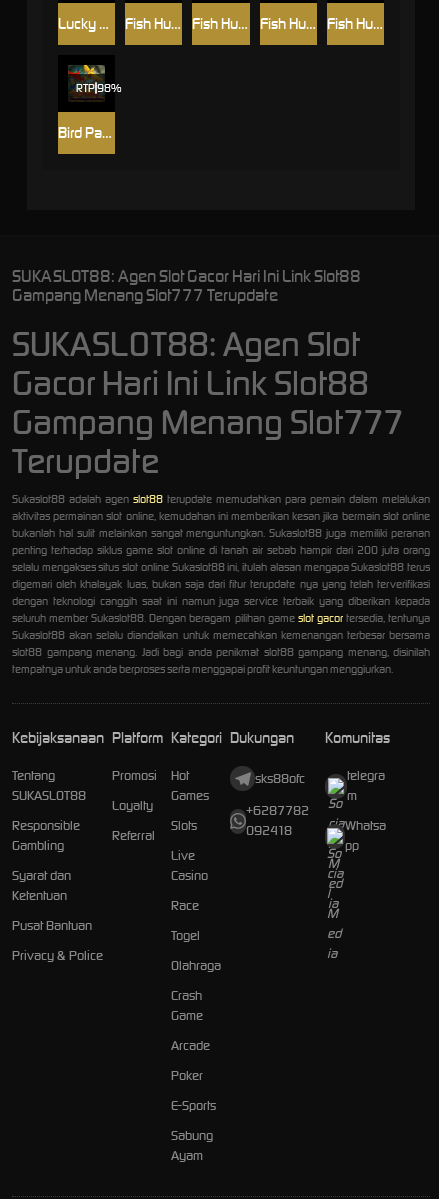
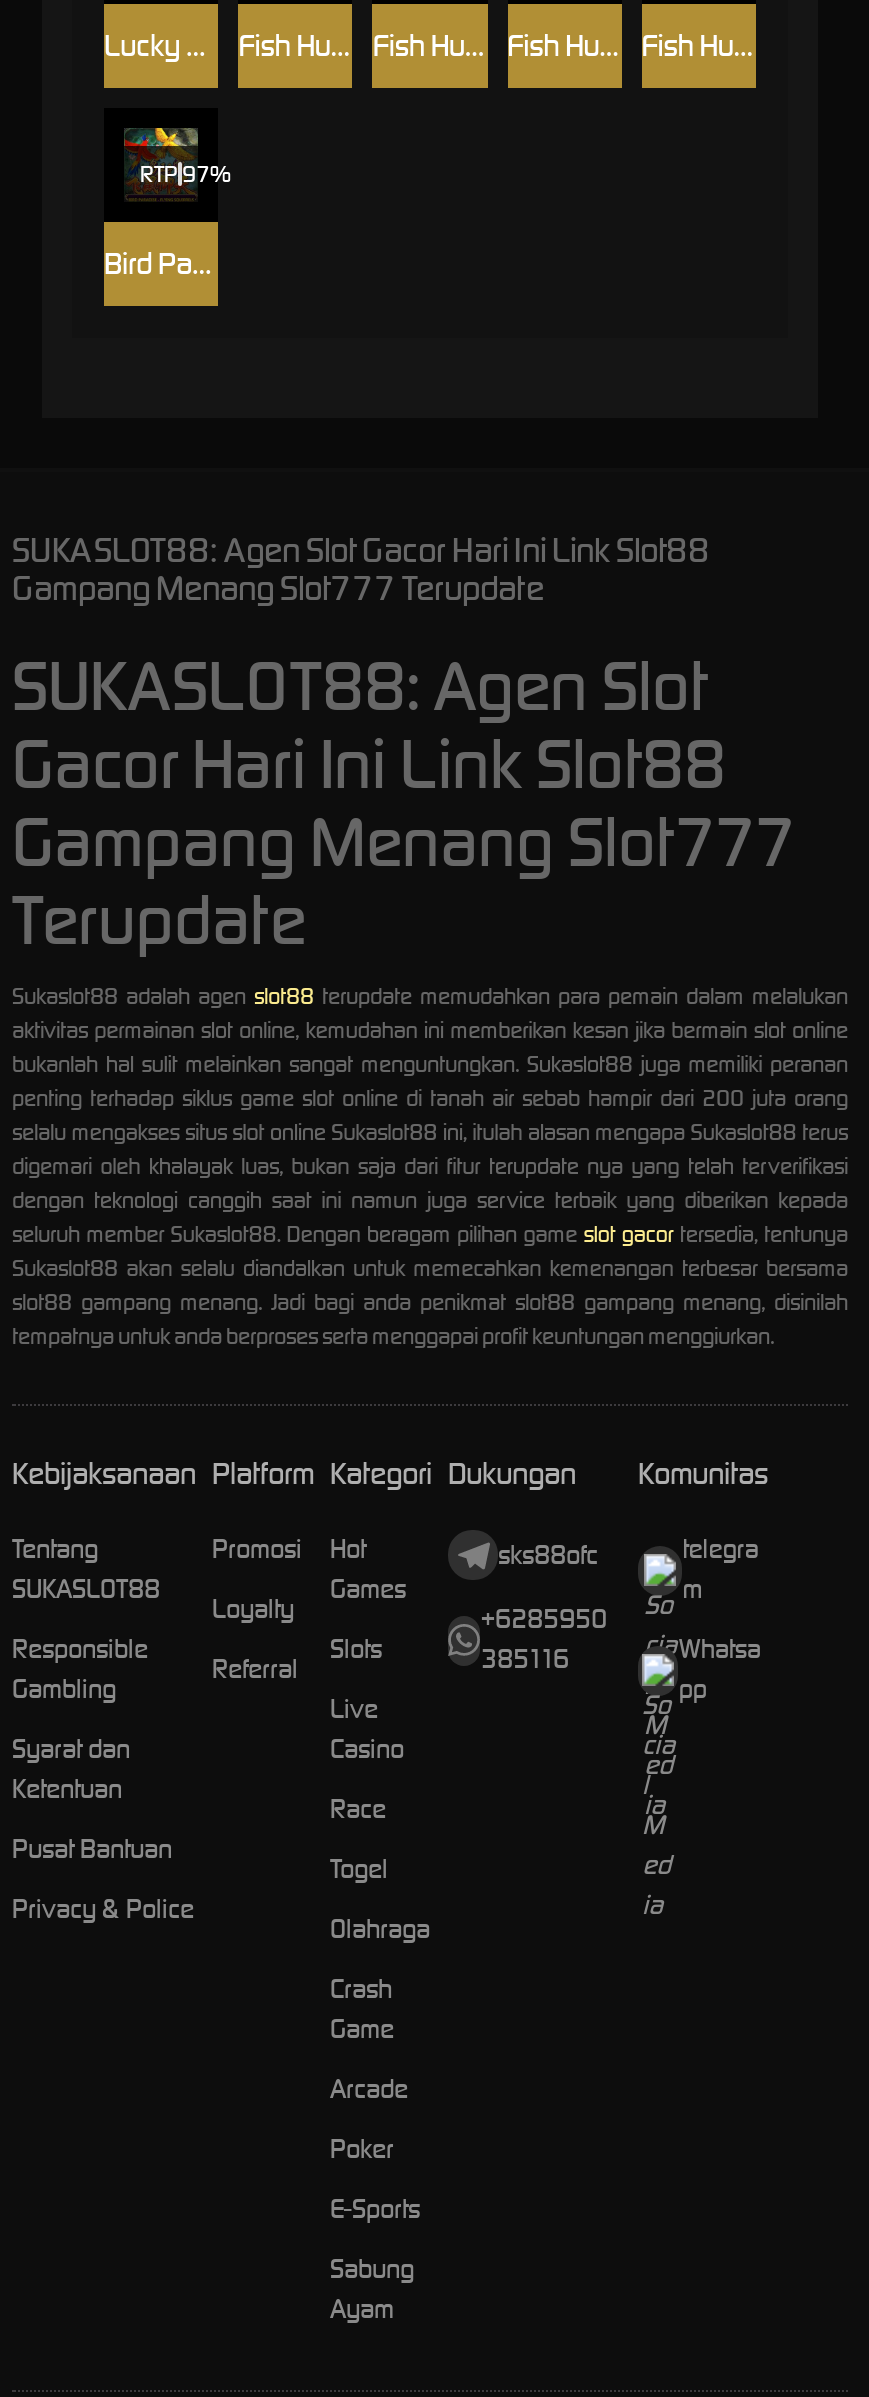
[76,81,121,95] RTP 98% -> [140,161,230,189] RTP 97%
[246,802,309,819] +6287782 -> [481,1603,607,1637] +6285950
[246,822,292,839] 092418 -> [481,1643,569,1677] 385116

